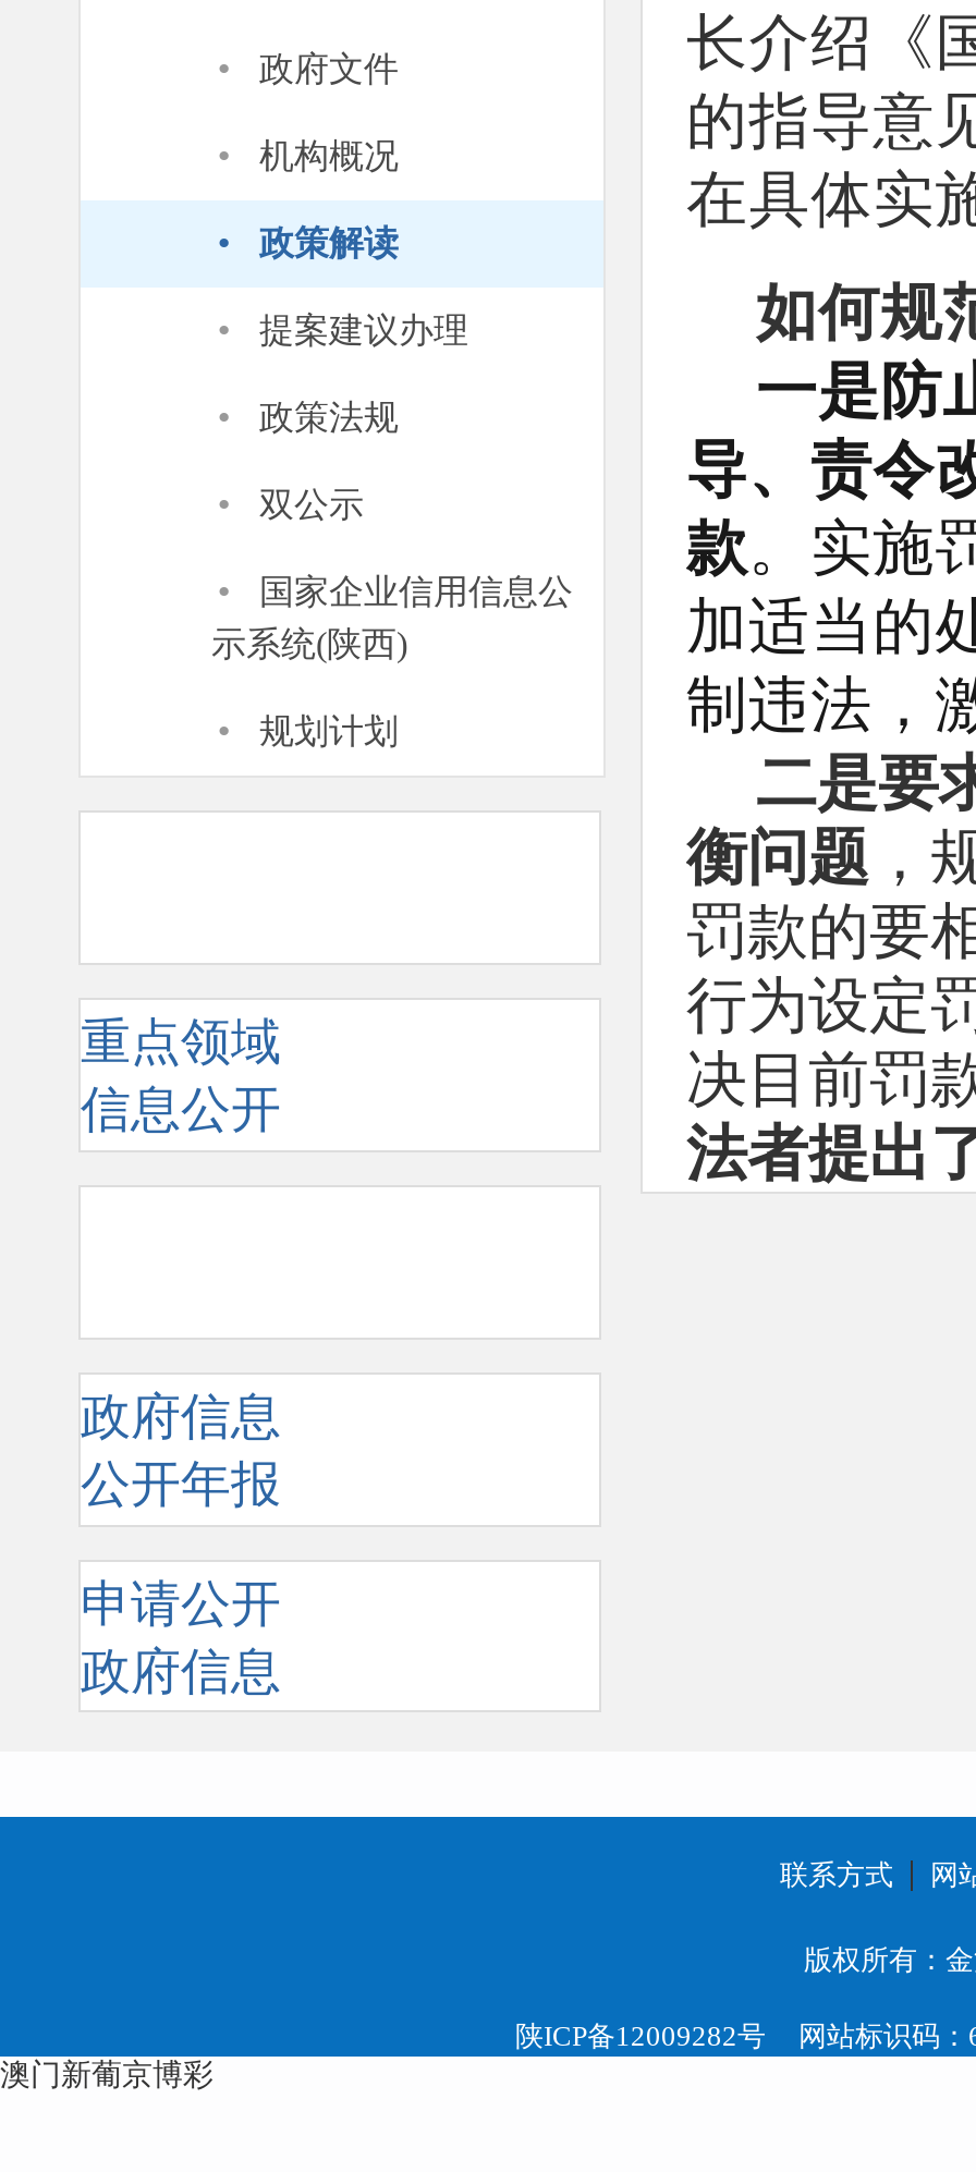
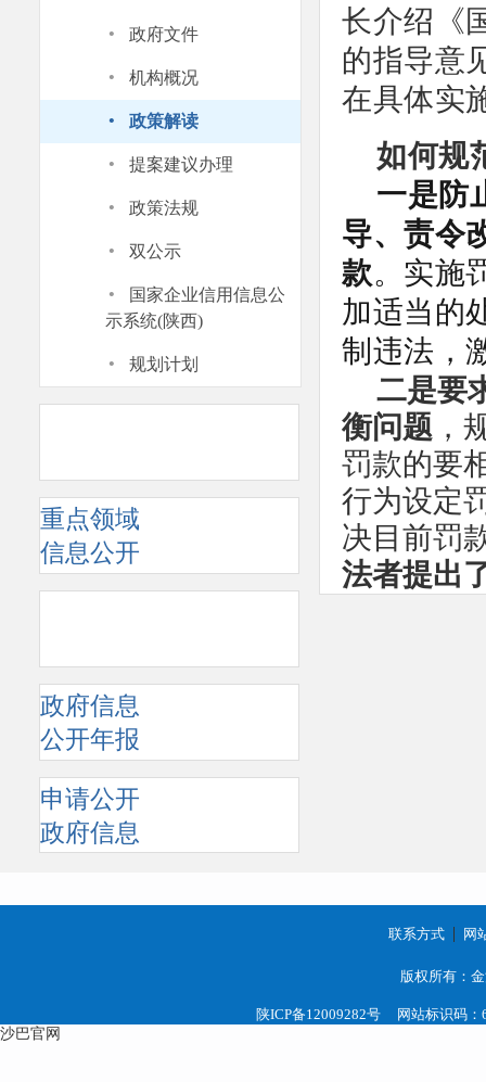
[0,2059,213,2091] 澳门新葡京博彩 -> [0,1026,61,1042] 沙巴官网

